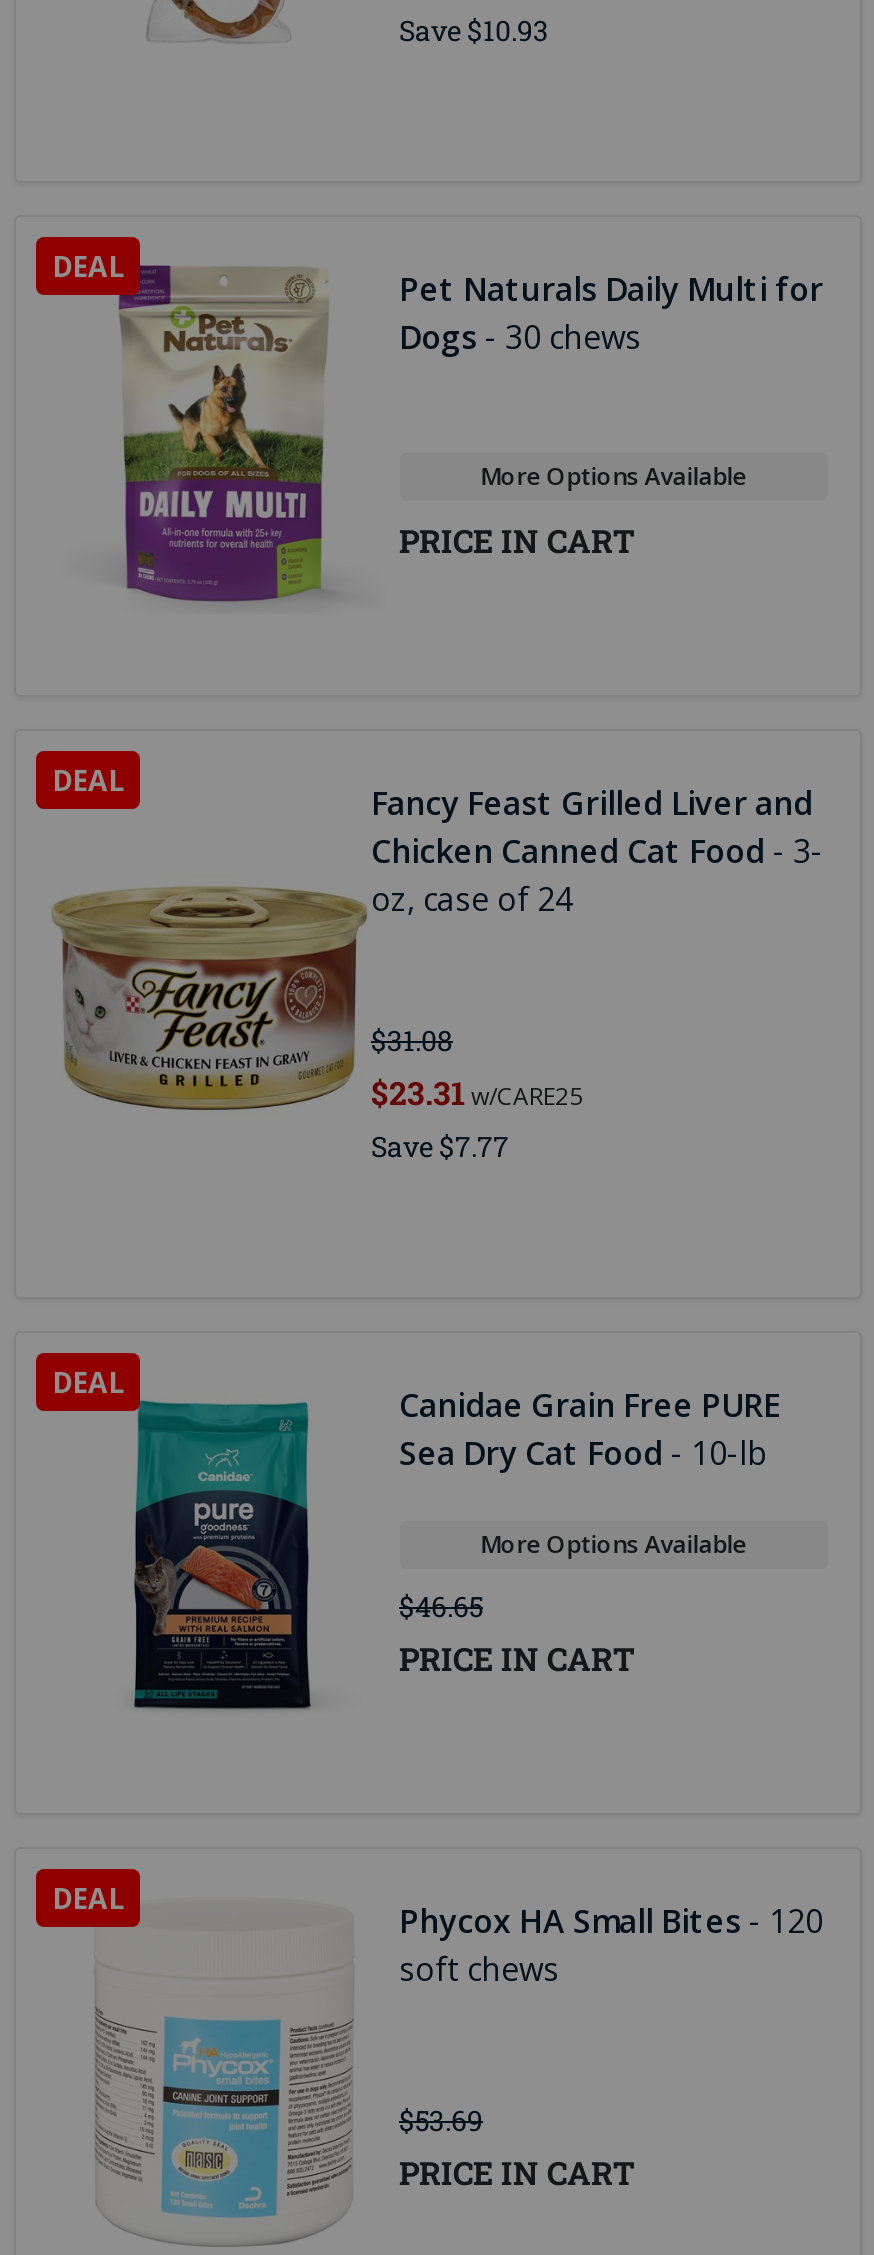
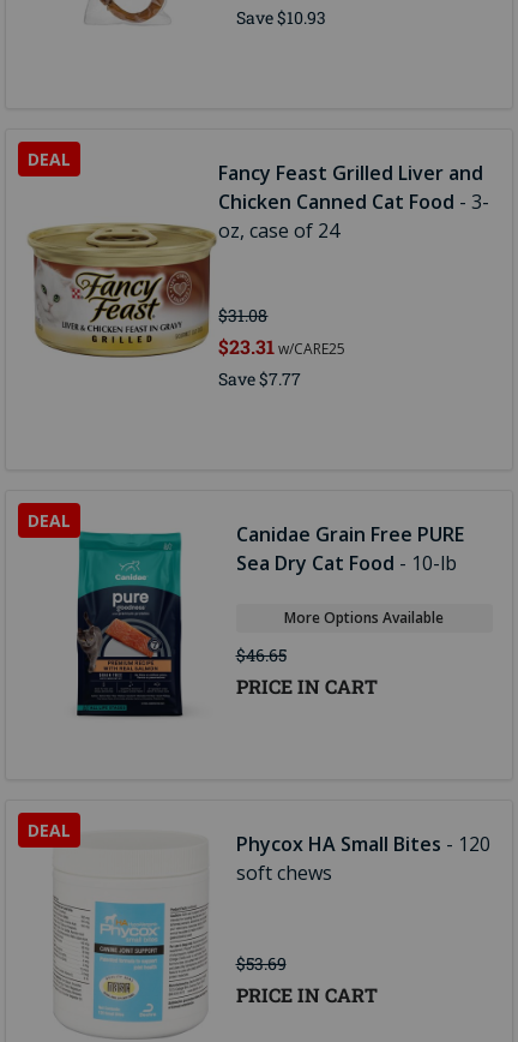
[44,260,823,606] [image] | Pet Naturals Daily Multi for | Dogs - 30 chews | More Options Available | PRICE IN CART -> none

